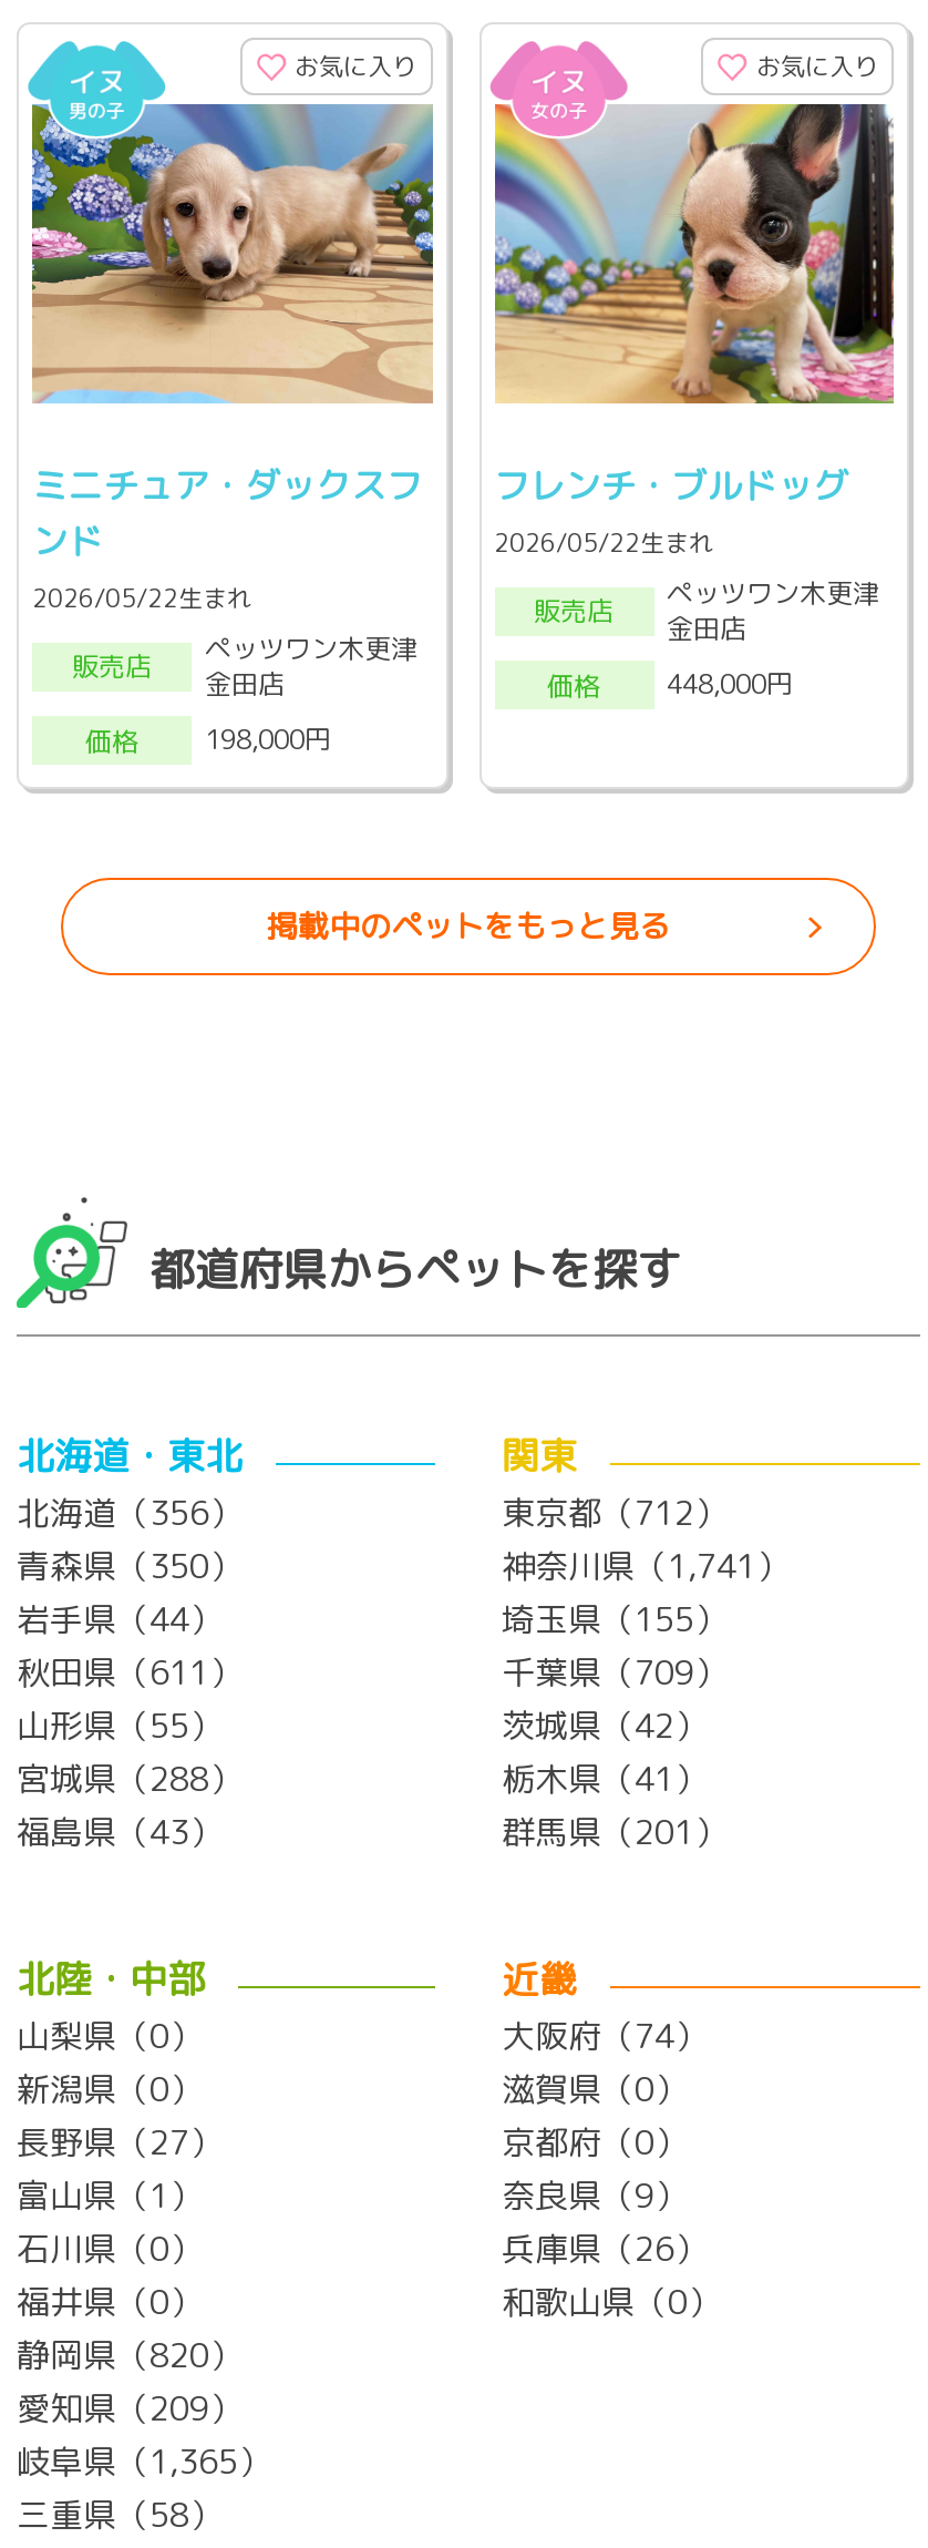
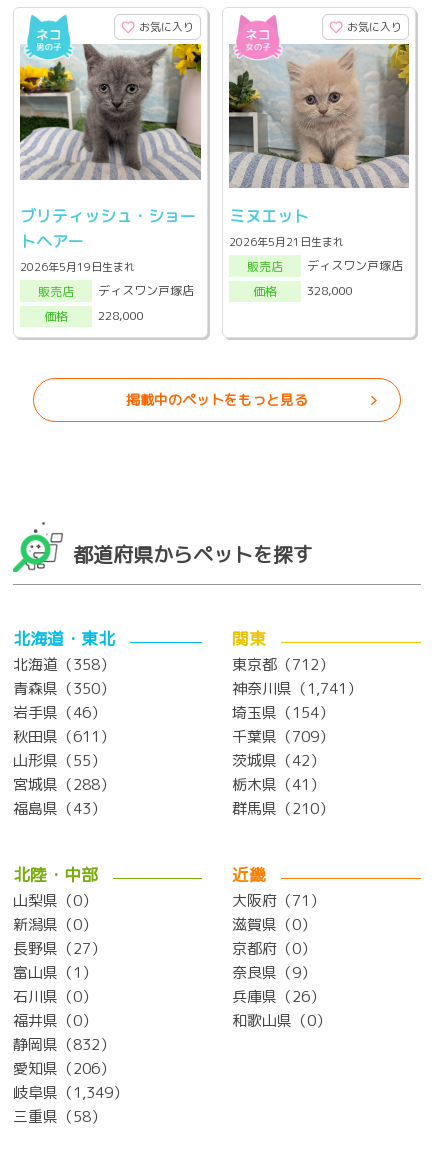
[25,38,435,615] [image] | ミニチュア・ダックスフ | ンド | 2026/05/22生まれ -> [19,14,202,275] [image] | ブリティッシュ・ショー | トヘアー | 2026年5月19日生まれ
[488,40,896,559] [image] | フレンチ・ブルドッグ | 2026/05/22生まれ -> [228,15,410,250] [image] | ミヌエット | 2026年5月21日生まれ
[667,574,879,647] ペッツワン木更津 | 金田店 -> [306,257,402,274] ディスワン戸塚店
[205,629,417,702] ペッツワン木更津 | 金田店 -> [98,282,194,299] ディスワン戸塚店
[547,665,793,703] 価格 448,000円 -> [252,282,351,300] 価格 328,000
[85,720,331,759] 価格 198,000円 -> [44,307,143,325] 価格 228,000
[17,1488,243,1535] 北海道（356） -> [13,654,115,675] 北海道（358）
[17,1595,223,1641] 岩手県（44） -> [13,702,106,723] 岩手県（46）
[502,1595,728,1641] 埼玉県（155） -> [232,702,334,723] 埼玉県（154）
[502,1808,728,1854] 群馬県（201） -> [232,798,334,819] 群馬県（210）
[502,2012,708,2058] 大阪府（74） -> [232,890,325,911] 大阪府（71）
[17,2331,243,2377] 静岡県（820） -> [13,1034,115,1055] 静岡県（832）
[17,2384,243,2431] 愛知県（209） -> [13,1058,115,1079] 愛知県（206）
[17,2437,271,2484] 岐阜県（1,365） -> [13,1082,128,1103] 岐阜県（1,349）

